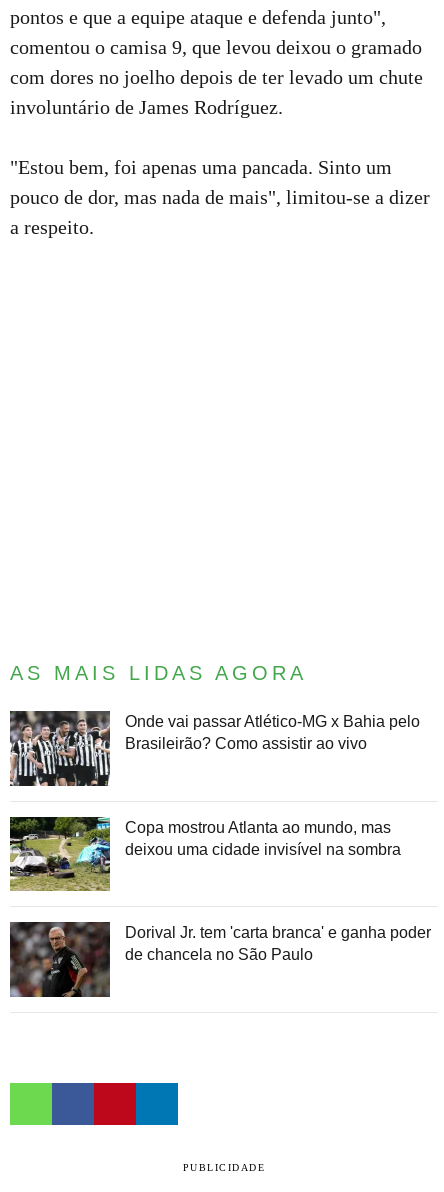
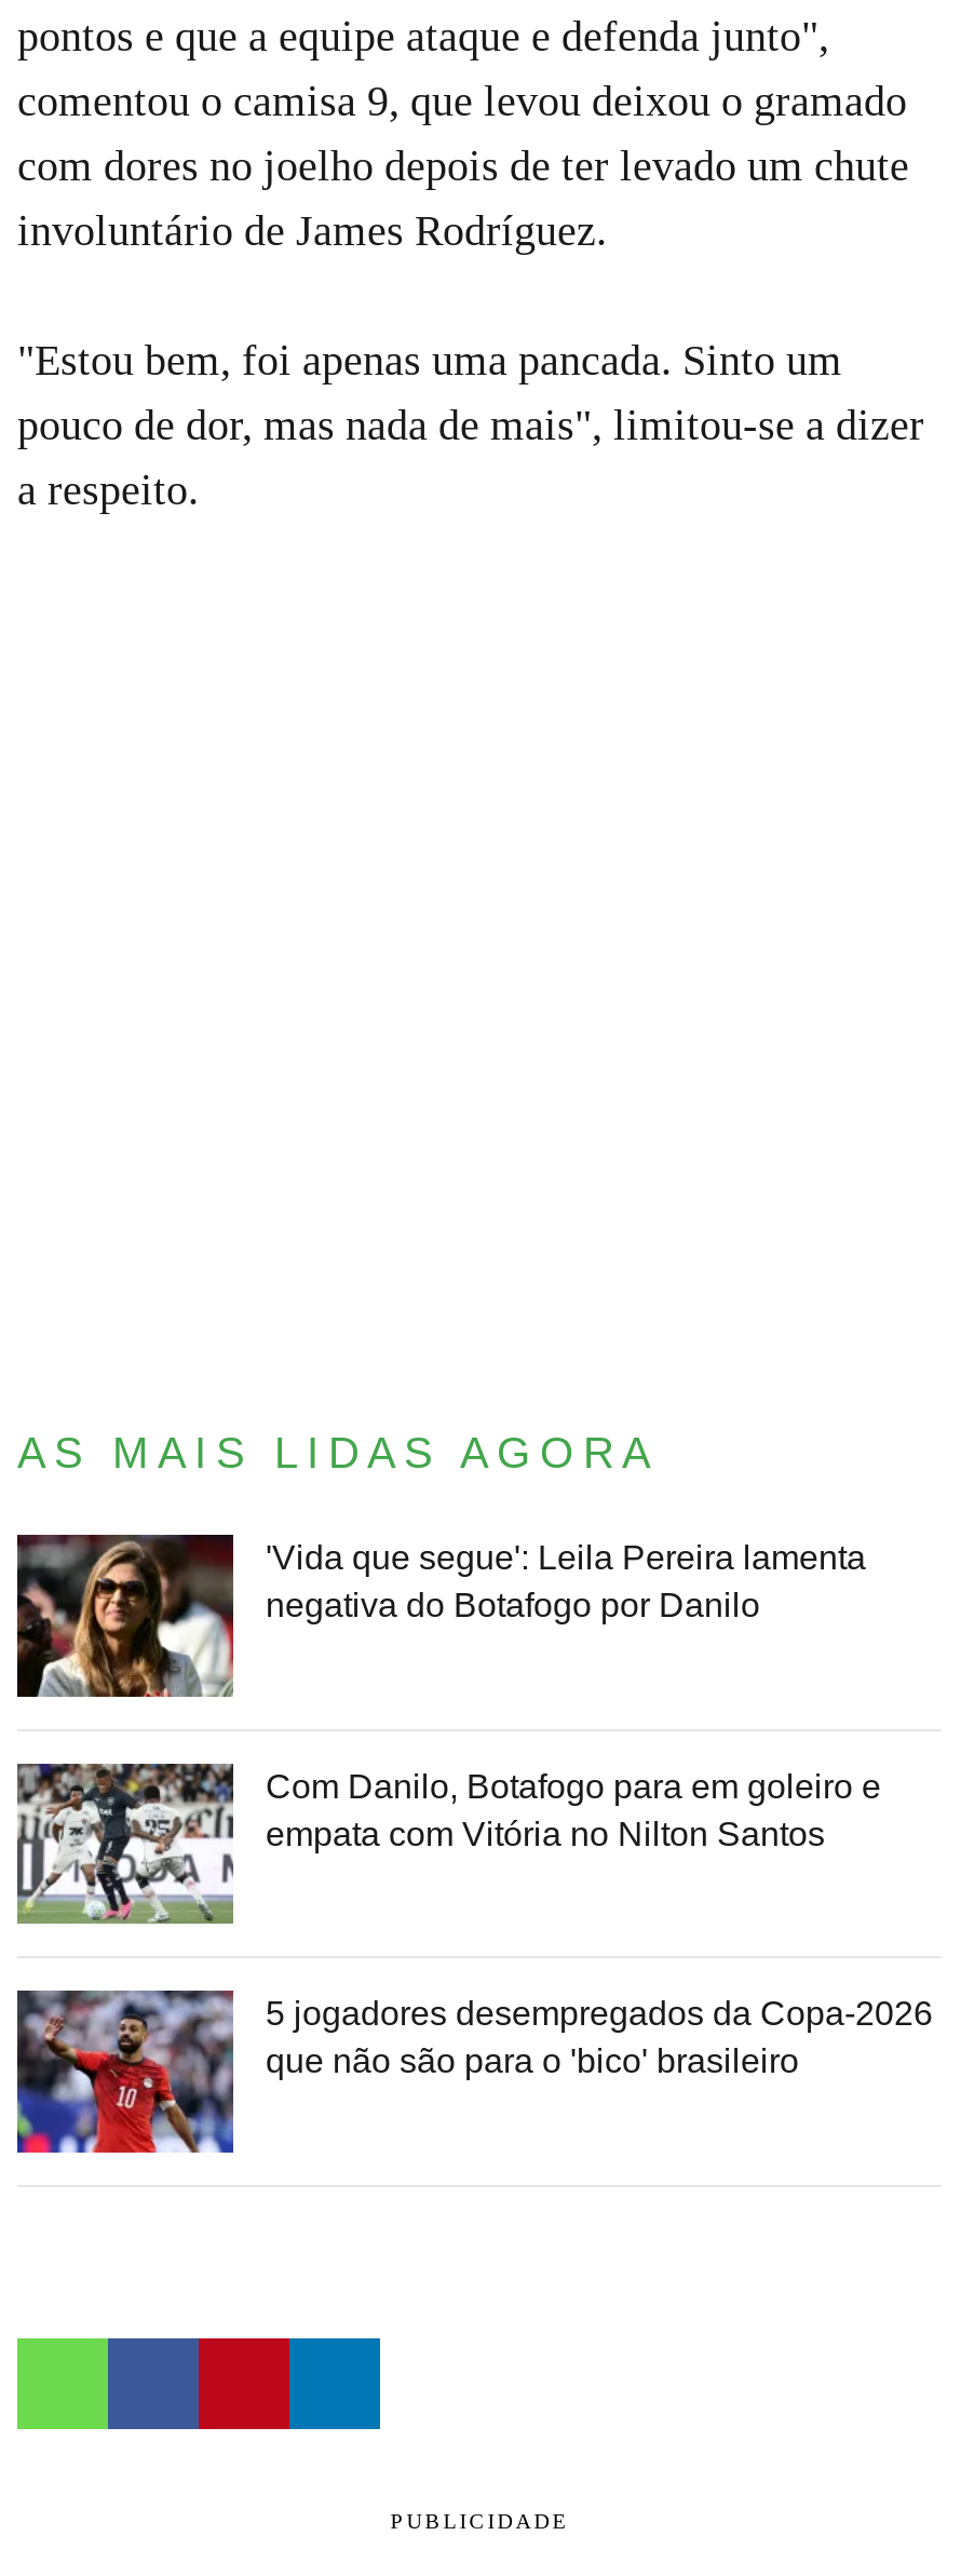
[9,711,420,787] [image] | Onde vai passar Atlético-MG x Bahia pelo | Brasileirão? Como assistir ao vivo -> [15,1535,866,1699] [image] | 'Vida que segue': Leila Pereira lamenta | negativa do Botafogo por Danilo
[10,816,401,891] [image] | Copa mostrou Atlanta ao mundo, mas | deixou uma cidade invisível na sombra -> [15,1762,881,1924] [image] | Com Danilo, Botafogo para em goleiro e | empata com Vitória no Nilton Santos
[9,921,431,998] [image] | Dorival Jr. tem 'carta branca' e ganha poder | de chancela no São Paulo -> [15,1988,933,2155] [image] | 5 jogadores desempregados da Copa-2026 | que não são para o 'bico' brasileiro

